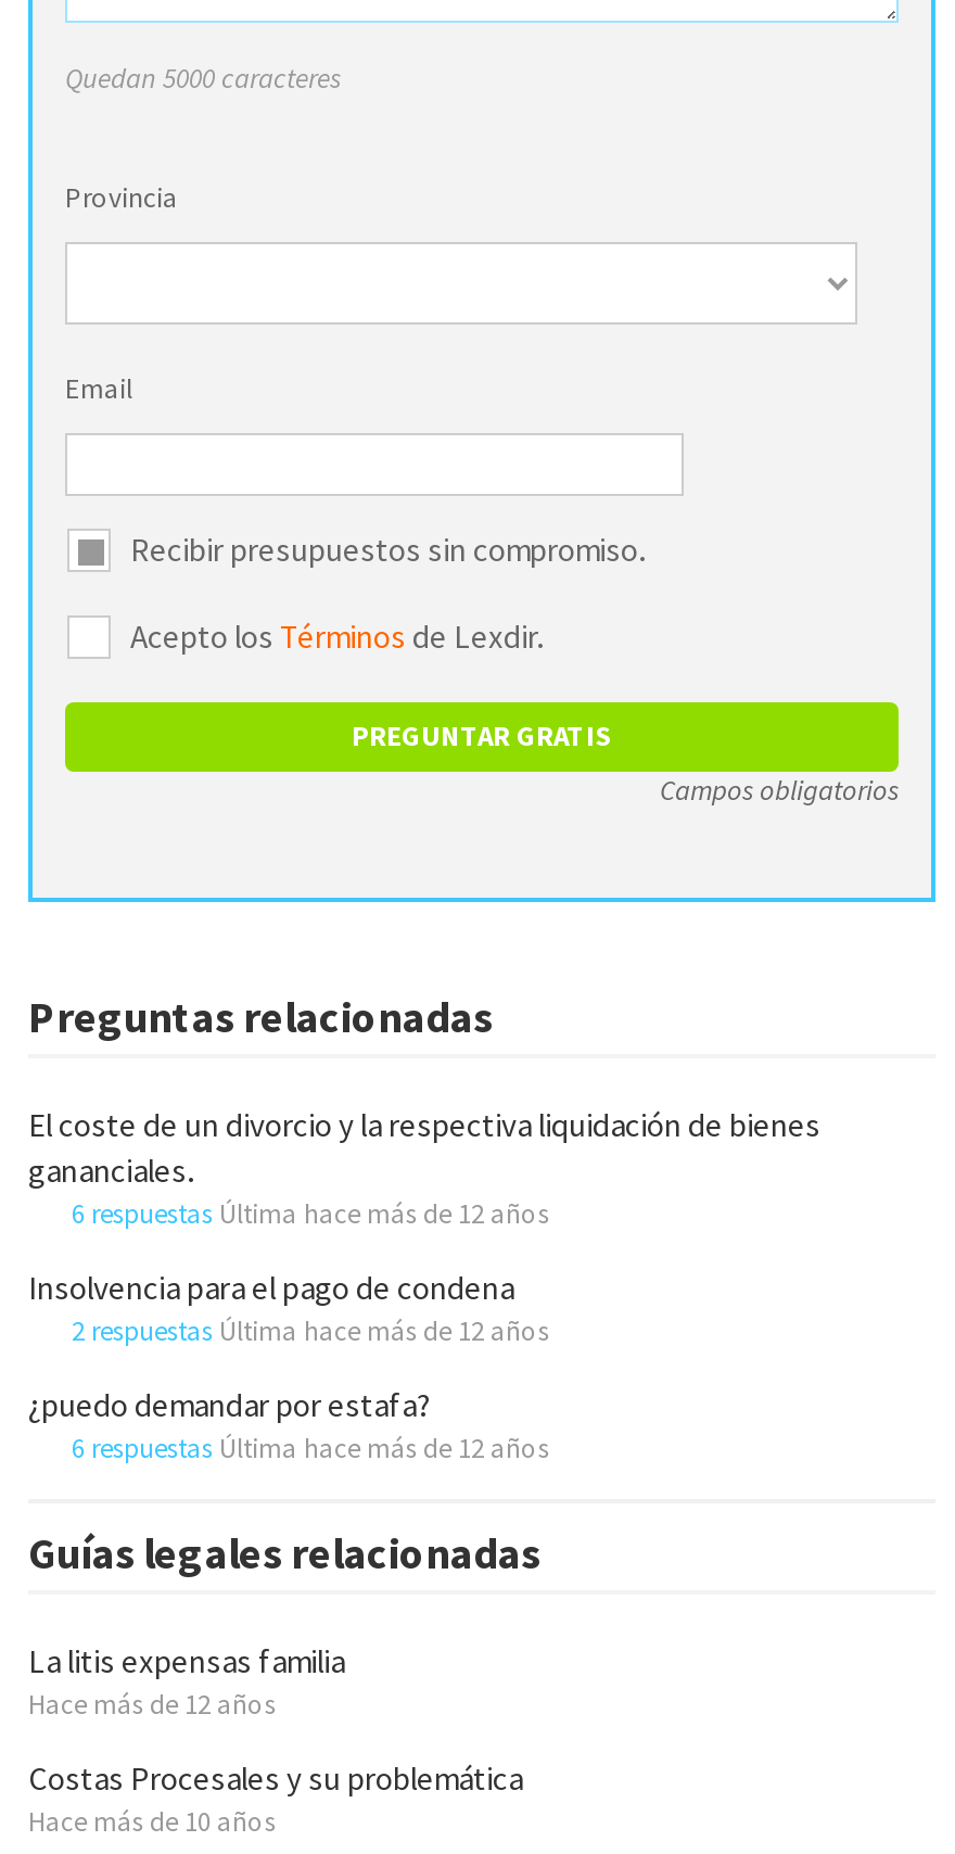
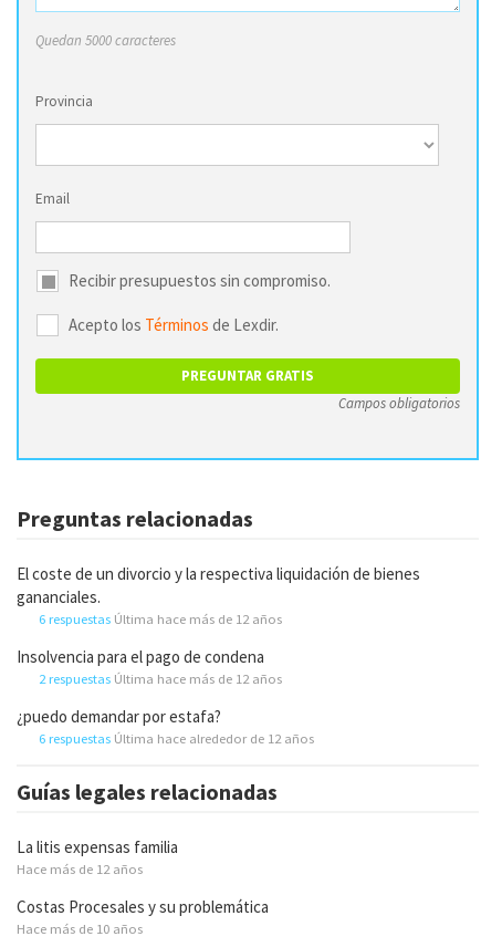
[72,1429,549,1464] 6 respuestas Última hace más de 12 años -> [39,729,314,747] 6 respuestas Última hace alrededor de 12 años

